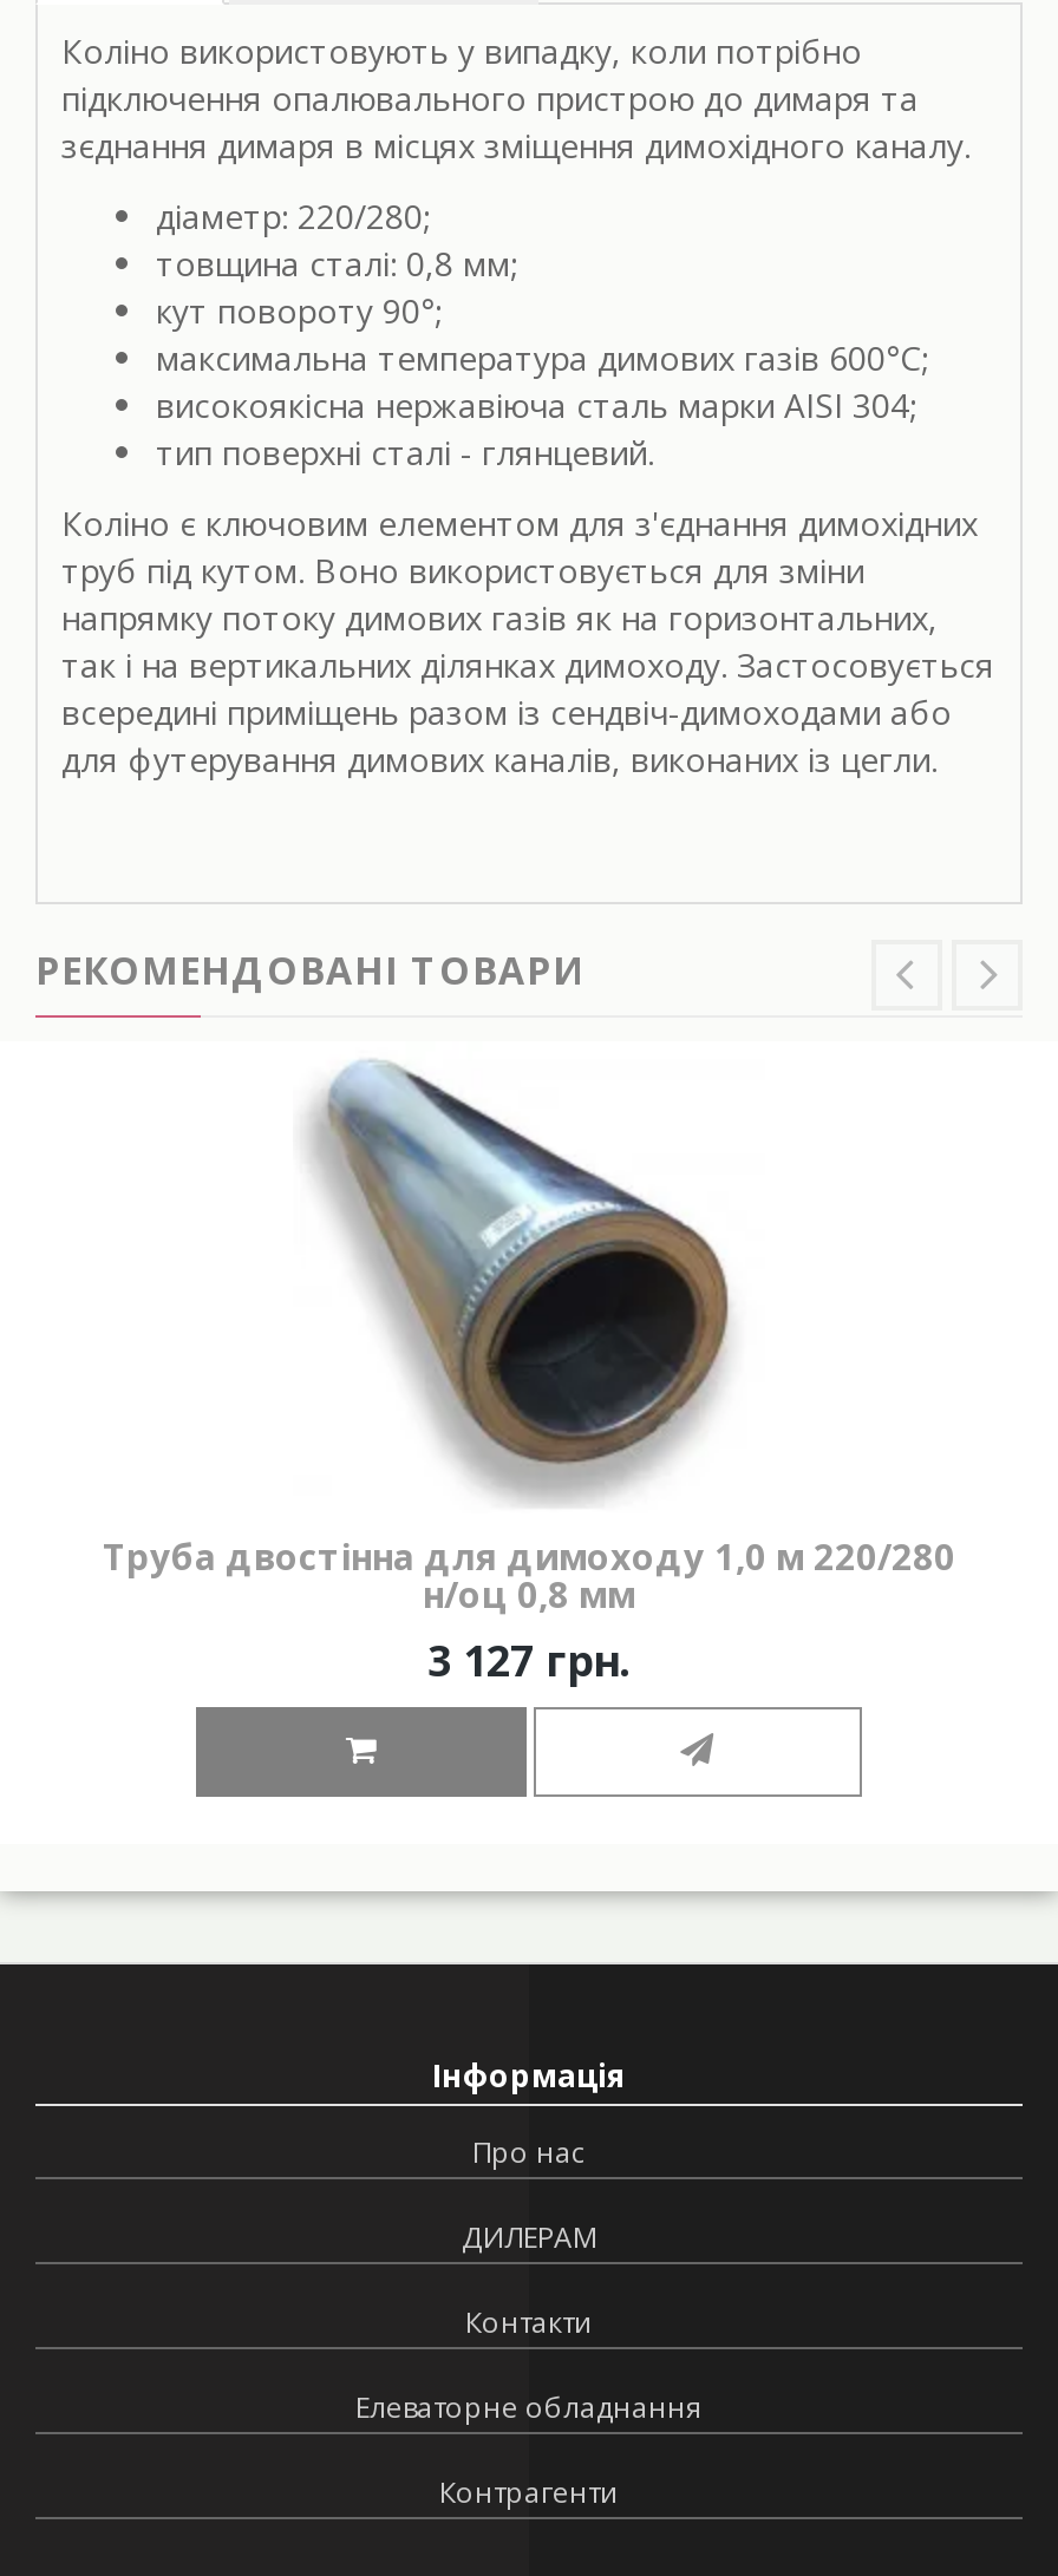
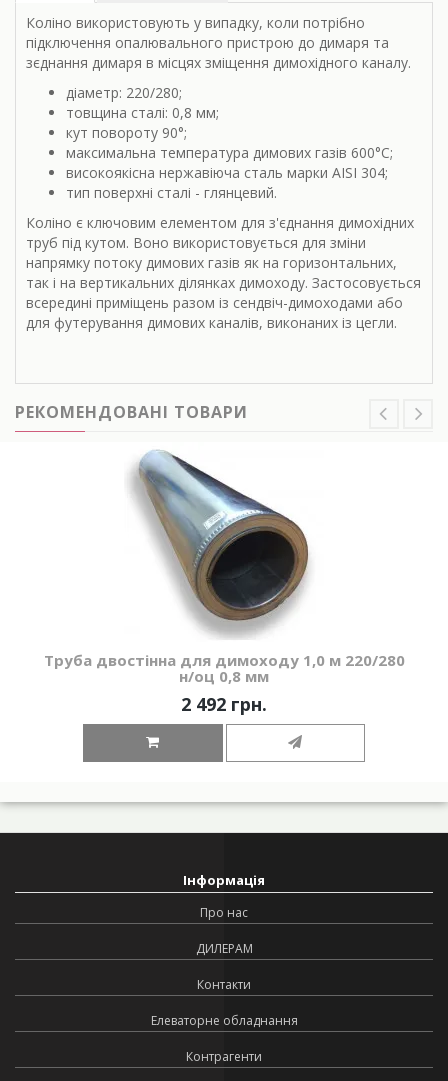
[427,1632,631,1689] 3 127 грн. -> [181,692,267,716] 2 492 грн.

